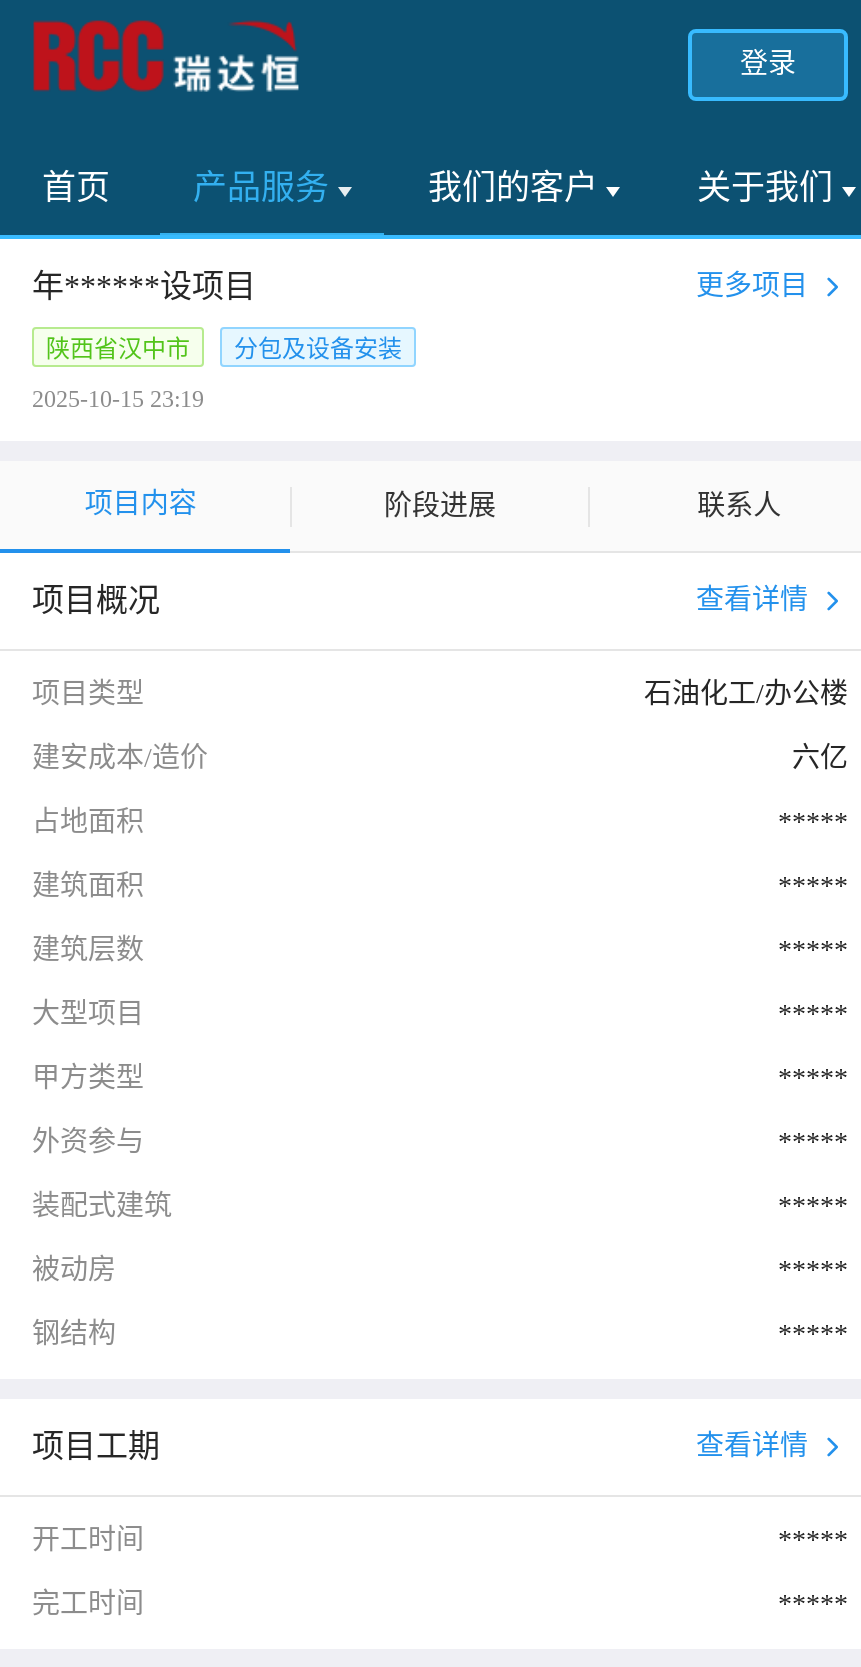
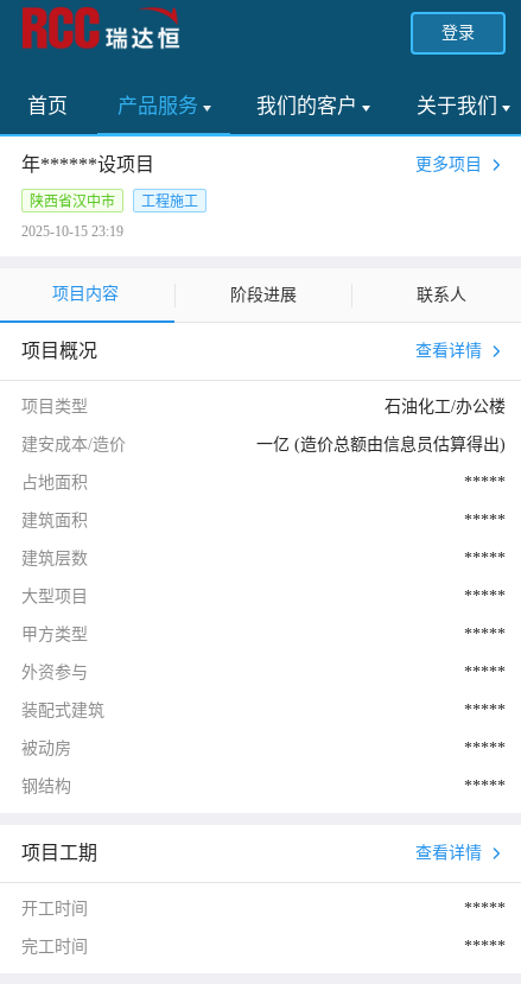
[234,335,402,363] 分包及设备安装 -> [141,193,198,210] 工程施工
[792,743,848,773] 六亿 -> [256,436,506,453] 一亿 (造价总额由信息员估算得出)

